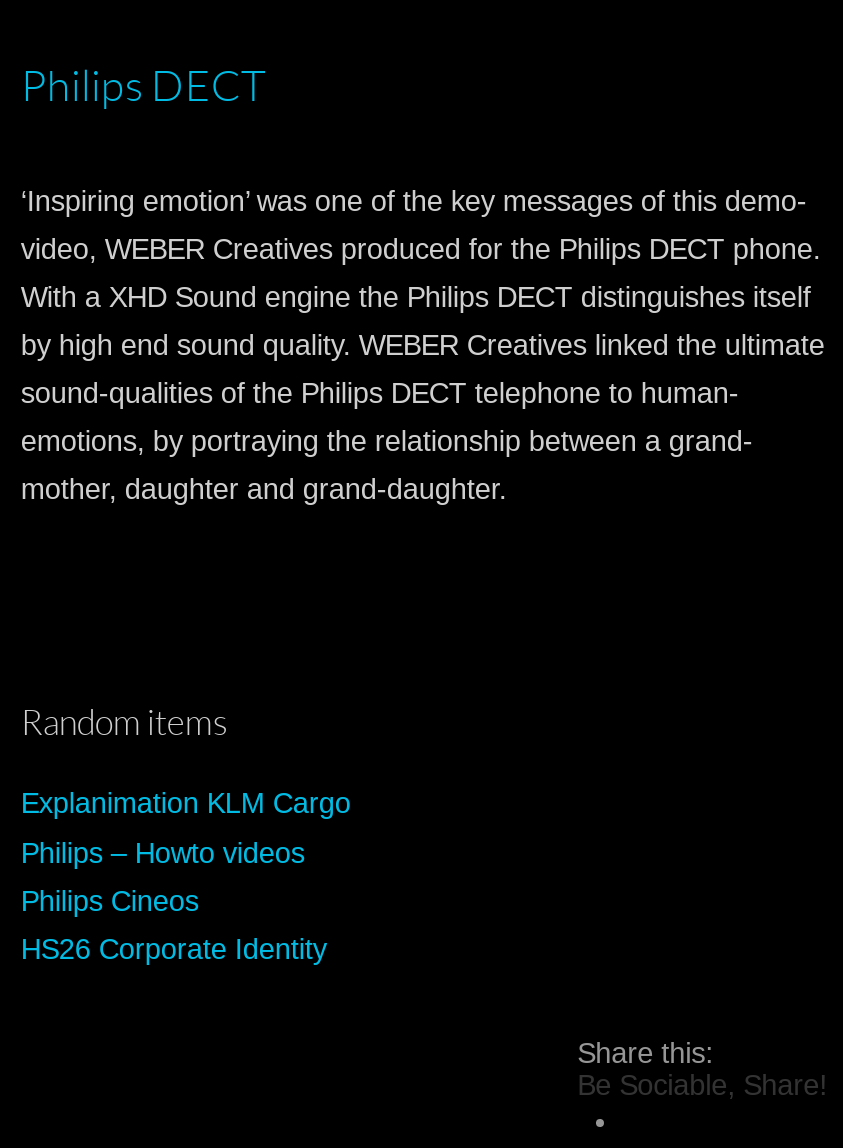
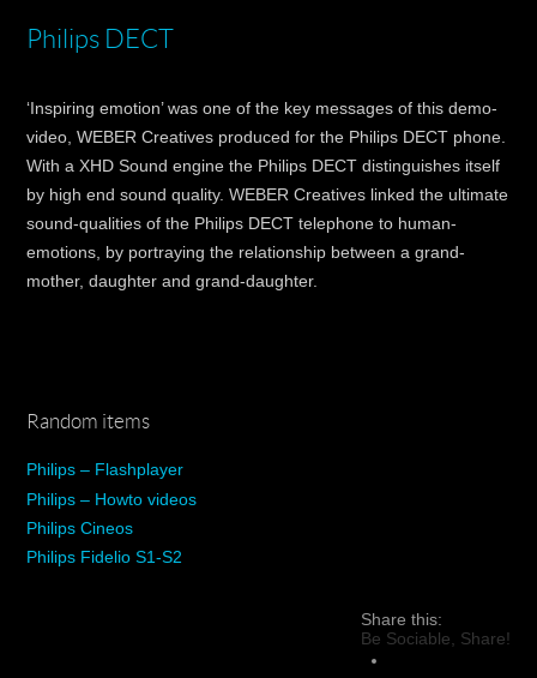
[21,788,351,820] Explanimation KLM Cargo -> [27,460,184,479] Philips – Flashplayer
[21,934,327,966] HS26 Corporate Identity -> [27,548,183,567] Philips Fidelio S1-S2

